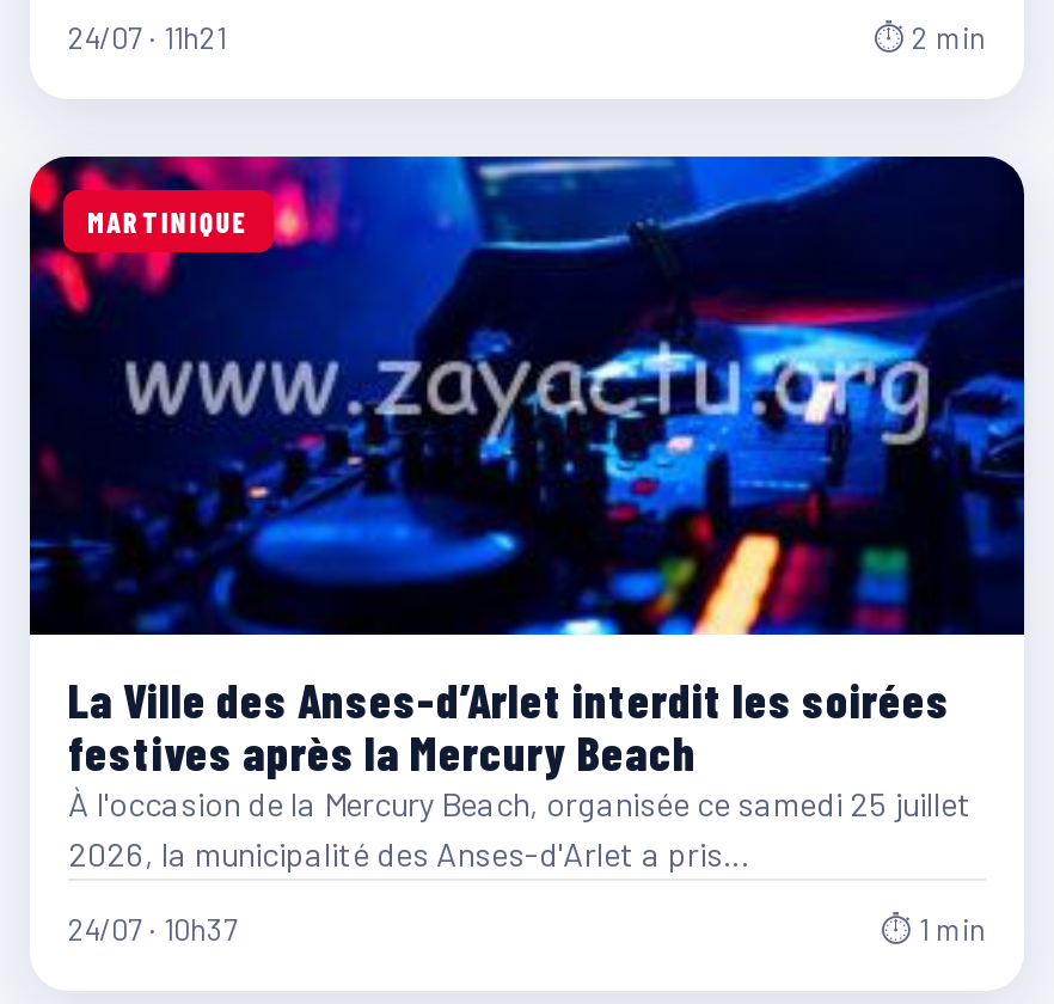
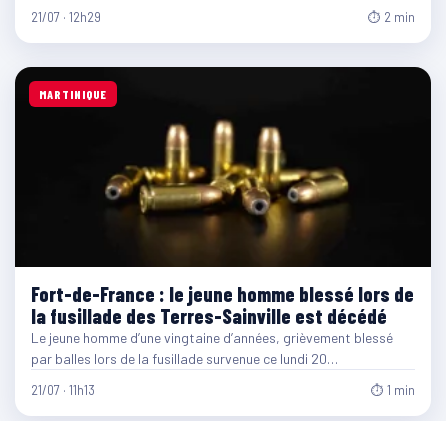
[68,17,226,55] 24/07 · 11h21 -> [31,9,101,25] 21/07 · 12h29
[27,154,1027,873] [image] | La Ville des Anses-d’Arlet interdit les soirées | festives après la Mercury Beach | À l'occasion de la Mercury Beach, organisée ce samedi 25 juillet | 2026, la municipalité des Anses-d'Arlet a pris… -> [14,66,432,367] [image] | Fort-de-France : le jeune homme blessé lors de | la fusillade des Terres-Sainville est décédé | Le jeune homme d’une vingtaine d’années, grièvement blessé | par balles lors de la fusillade survenue ce lundi 20…
[68,909,238,947] 24/07 · 10h37 -> [31,382,95,398] 21/07 · 11h13

